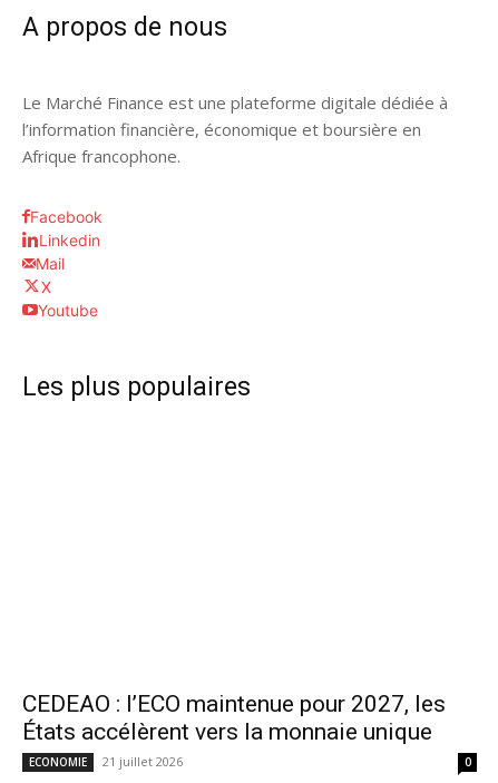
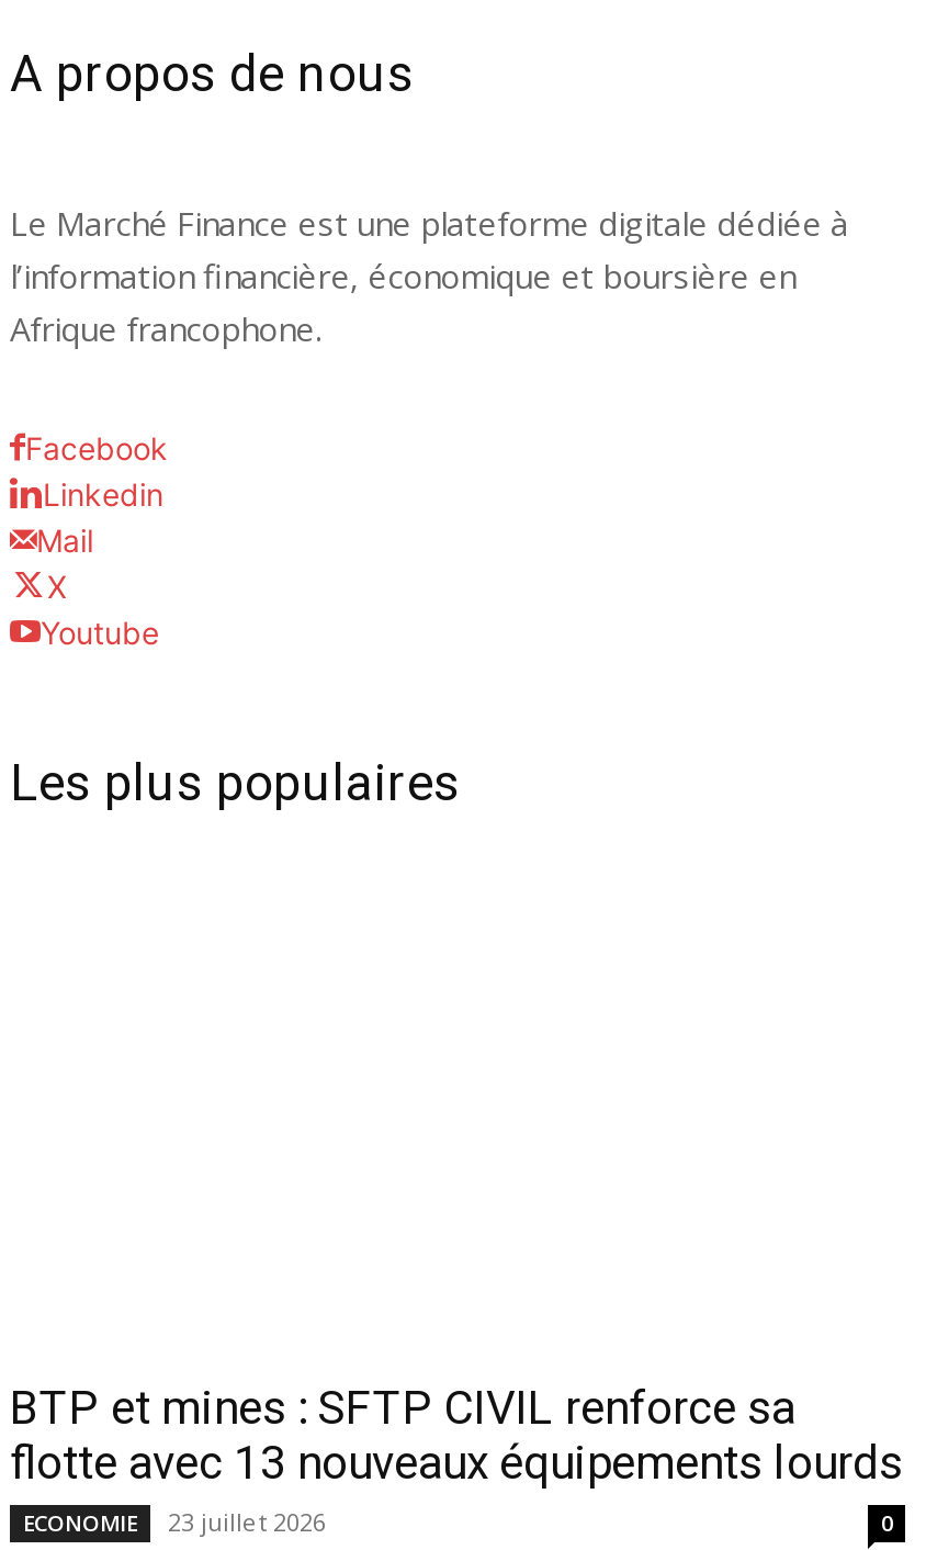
[22,691,446,746] CEDEAO : l’ECO maintenue pour 2027, les | États accélèrent vers la monnaie unique -> [10,1383,903,1491] BTP et mines : SFTP CIVIL renforce sa | flotte avec 13 nouveaux équipements lourds
[29,753,183,770] ECONOMIE 21 juillet 2026 -> [23,1506,326,1539] ECONOMIE 23 juillet 2026

